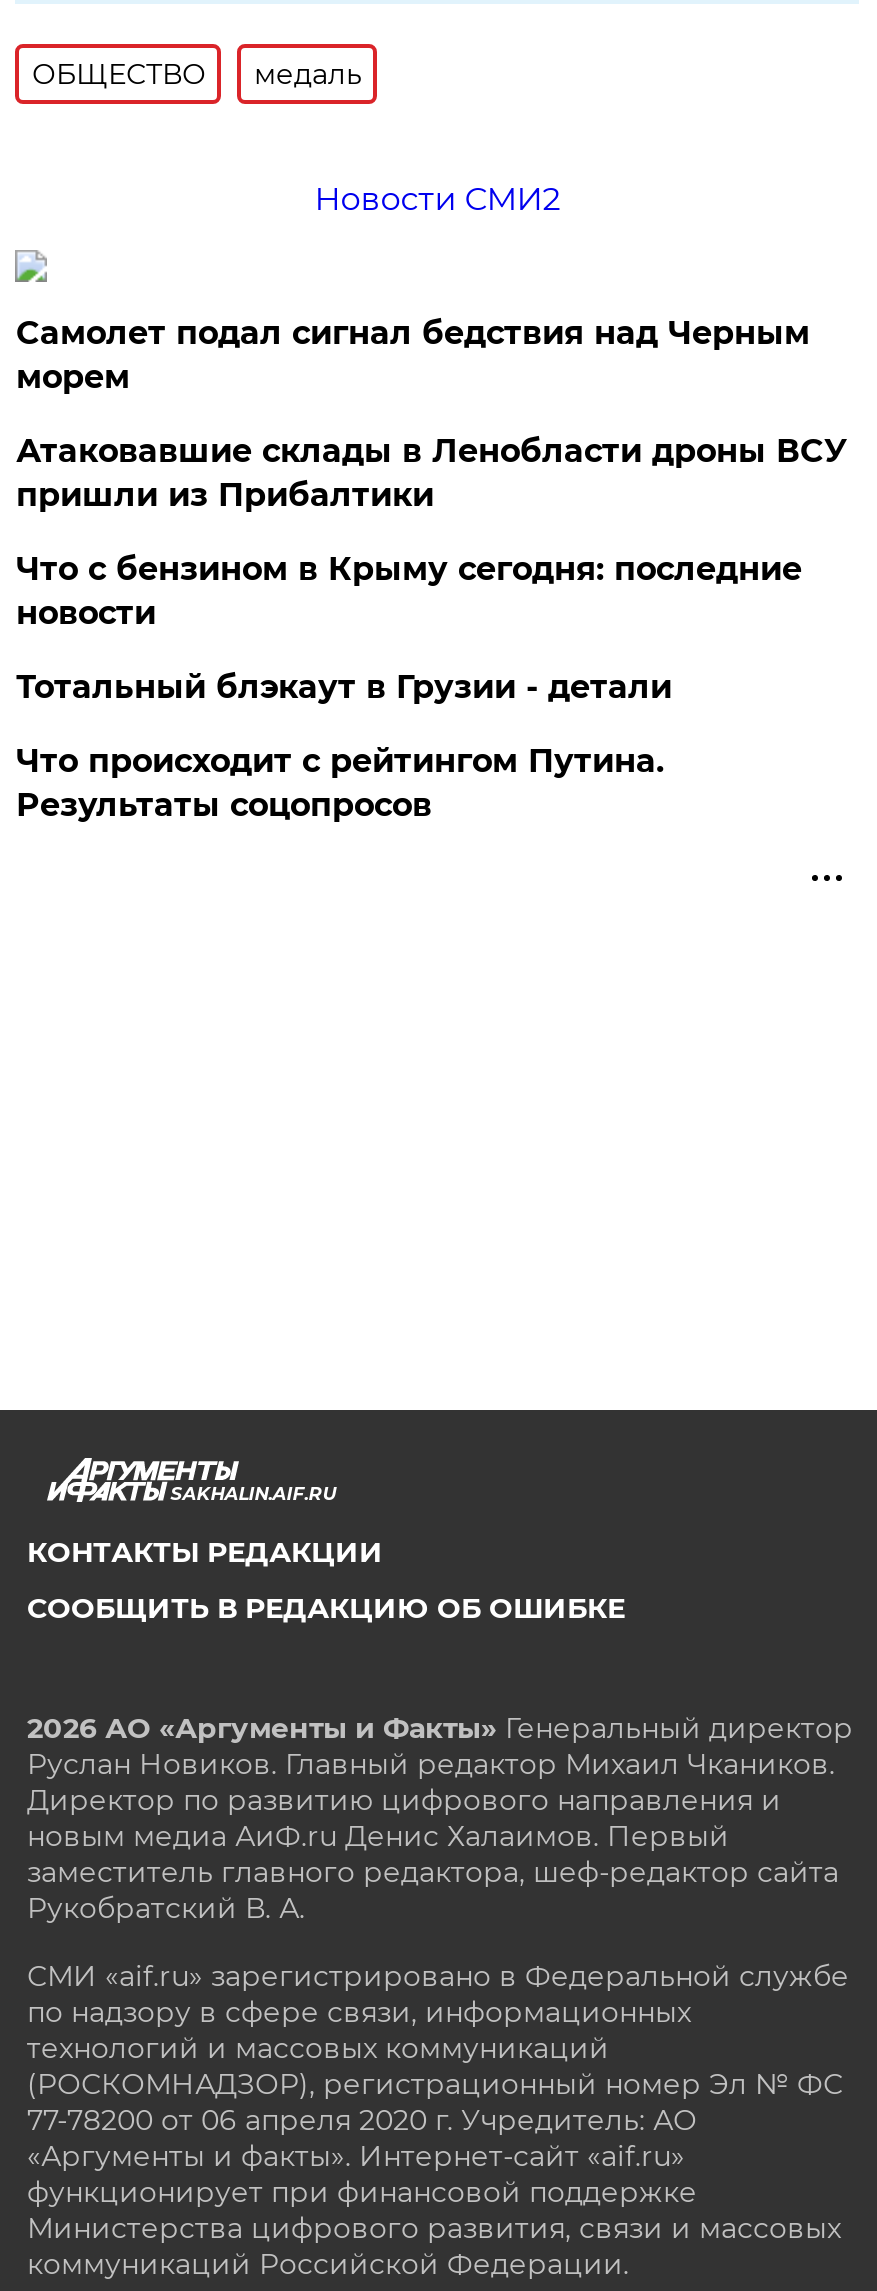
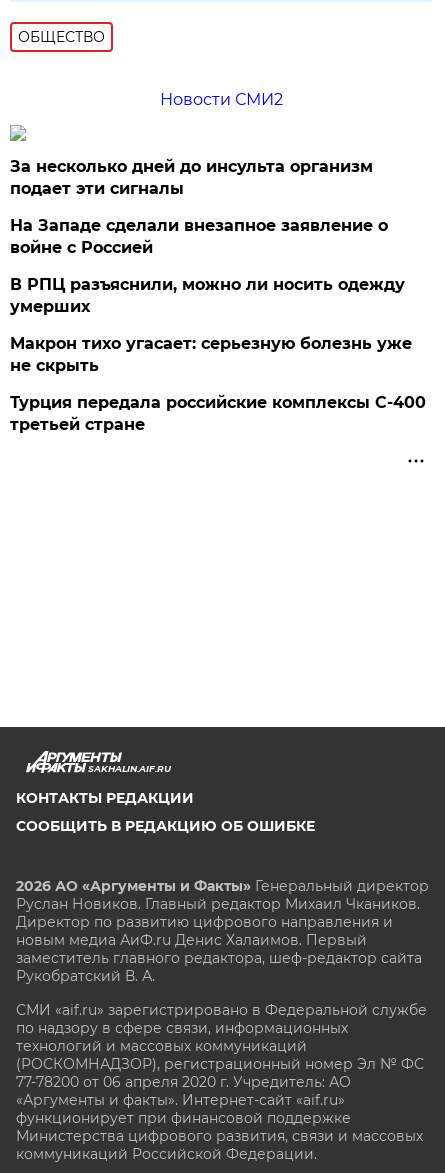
[254,56,362,92] медаль -> none
[16,314,810,396] Самолет подал сигнал бедствия над Черным | морем -> [10,157,373,198] За несколько дней до инсульта организм | подает эти сигналы
[16,432,848,514] Атаковавшие склады в Ленобласти дроны ВСУ | пришли из Прибалтики -> [10,216,388,257] На Западе сделали внезапное заявление о | войне с Россией
[16,550,802,632] Что с бензином в Крыму сегодня: последние | новости -> [10,275,405,316] В РПЦ разъяснили, можно ли носить одежду | умерших
[16,668,672,706] Тотальный блэкаут в Грузии - детали -> [10,334,412,375] Макрон тихо угасает: серьезную болезнь уже | не скрыть
[16,742,664,824] Что происходит с рейтингом Путина. | Результаты соцопросов -> [10,393,426,434] Турция передала российские комплексы С-400 | третьей стране

